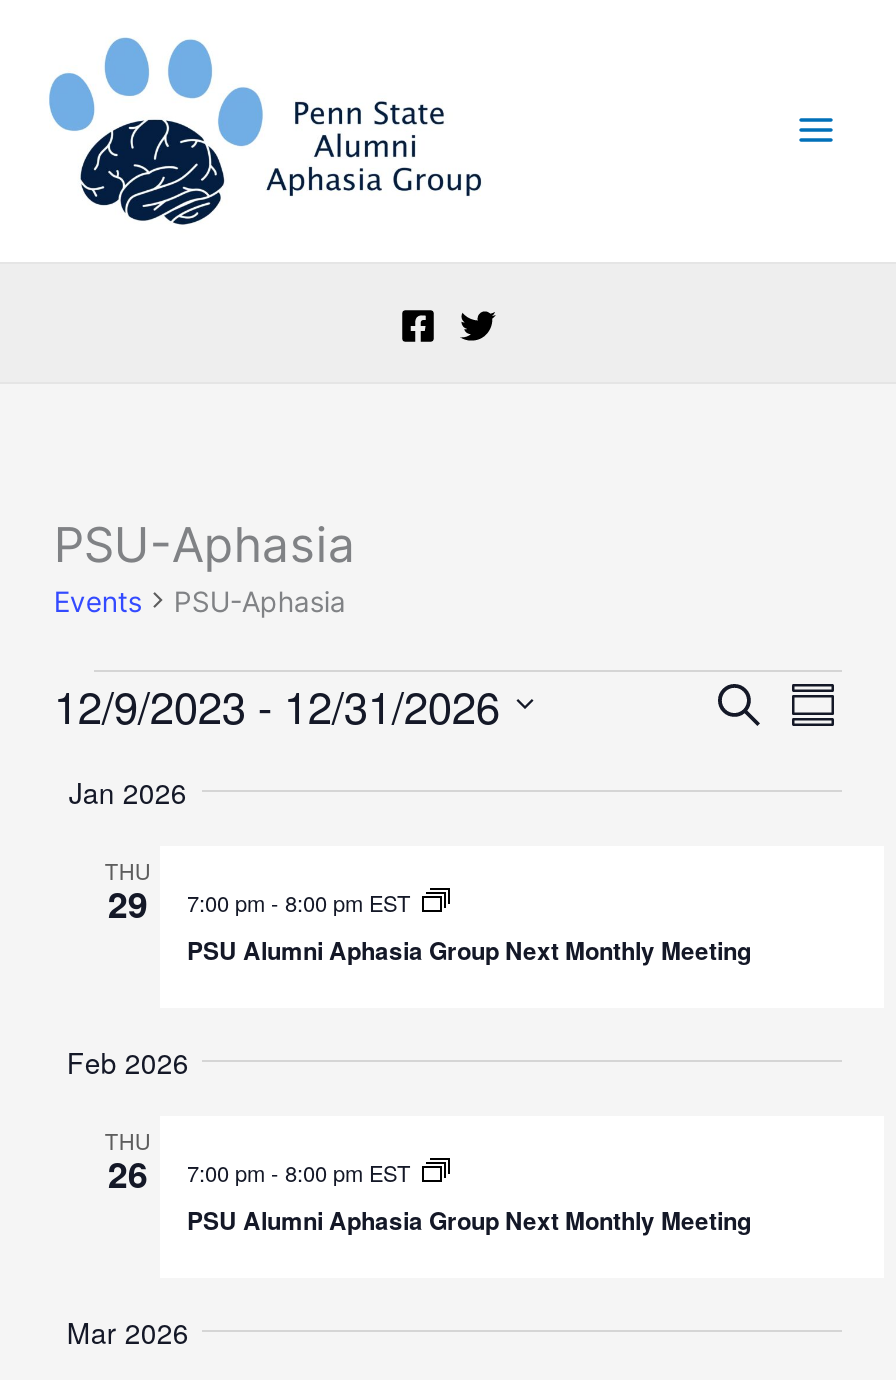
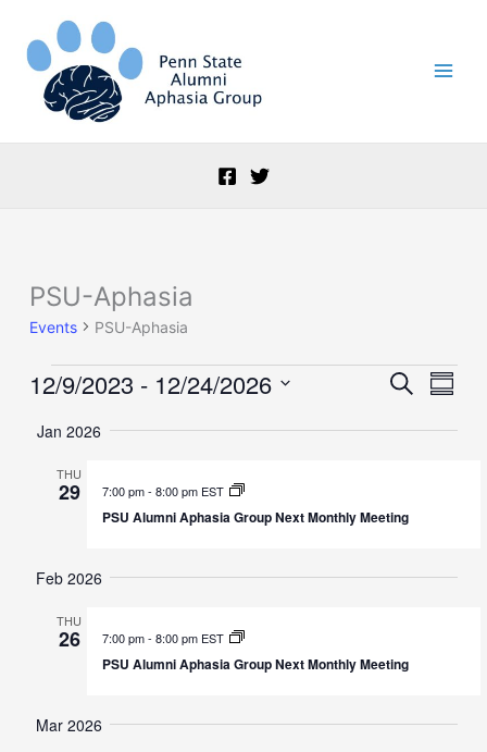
[54,674,500,736] 12/9/2023 - 12/31/2026 -> [29,366,272,400] 12/9/2023 - 12/24/2026

